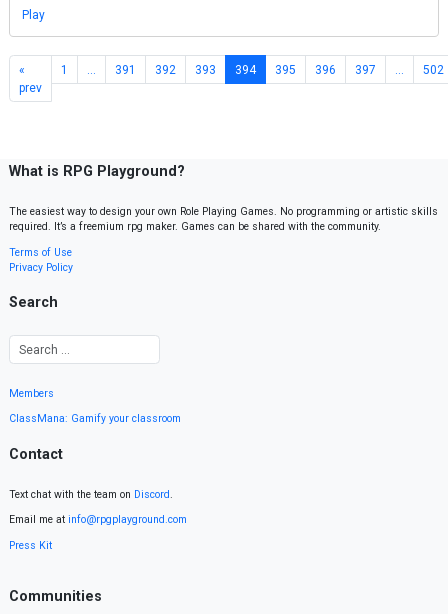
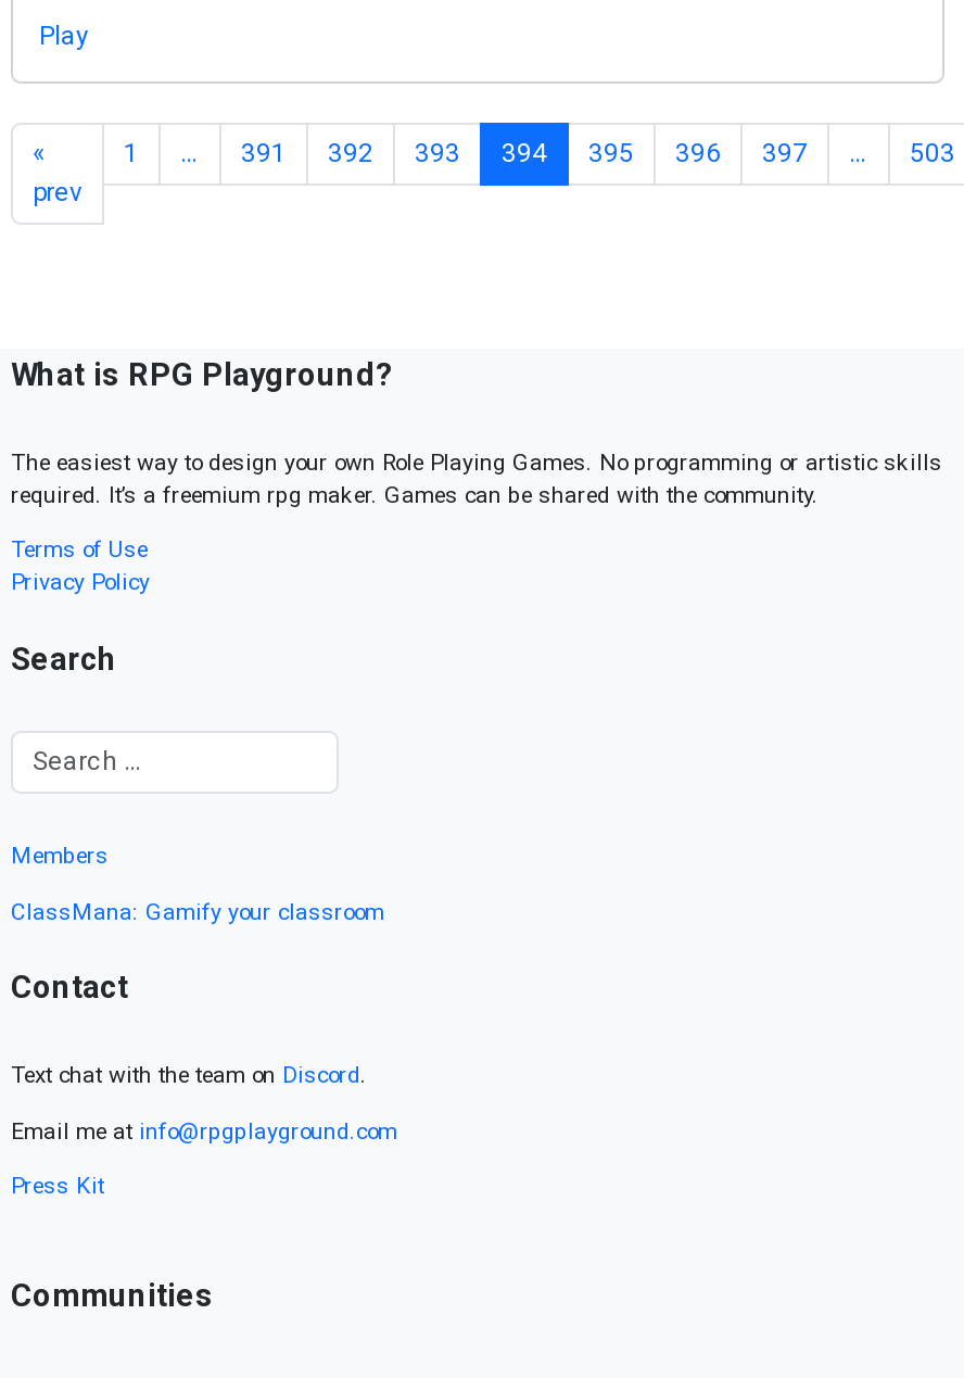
[423,63,444,77] 502 -> [910,139,955,169] 503

